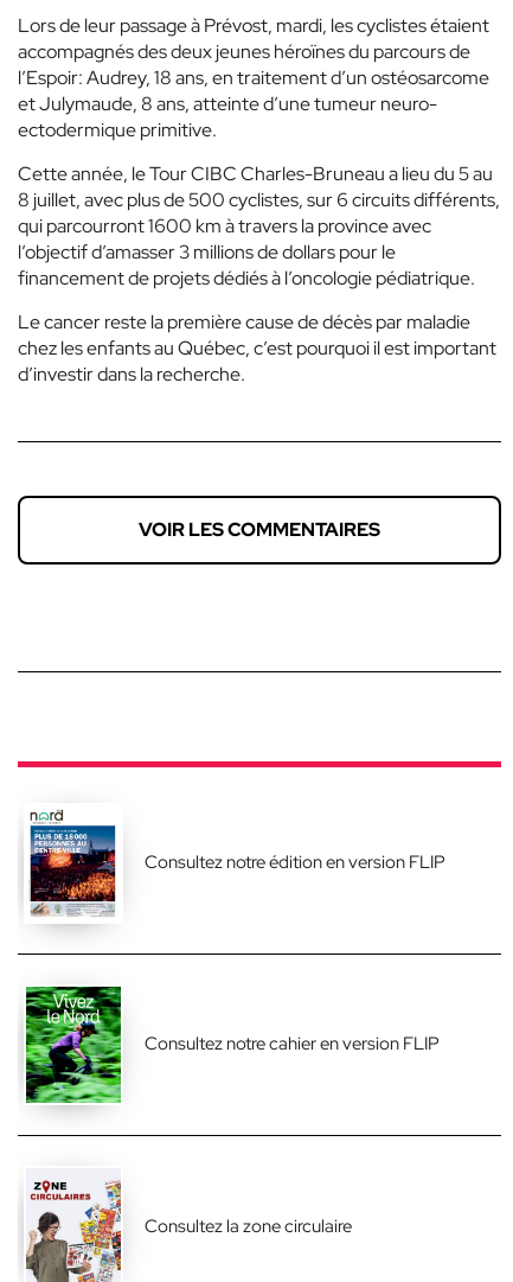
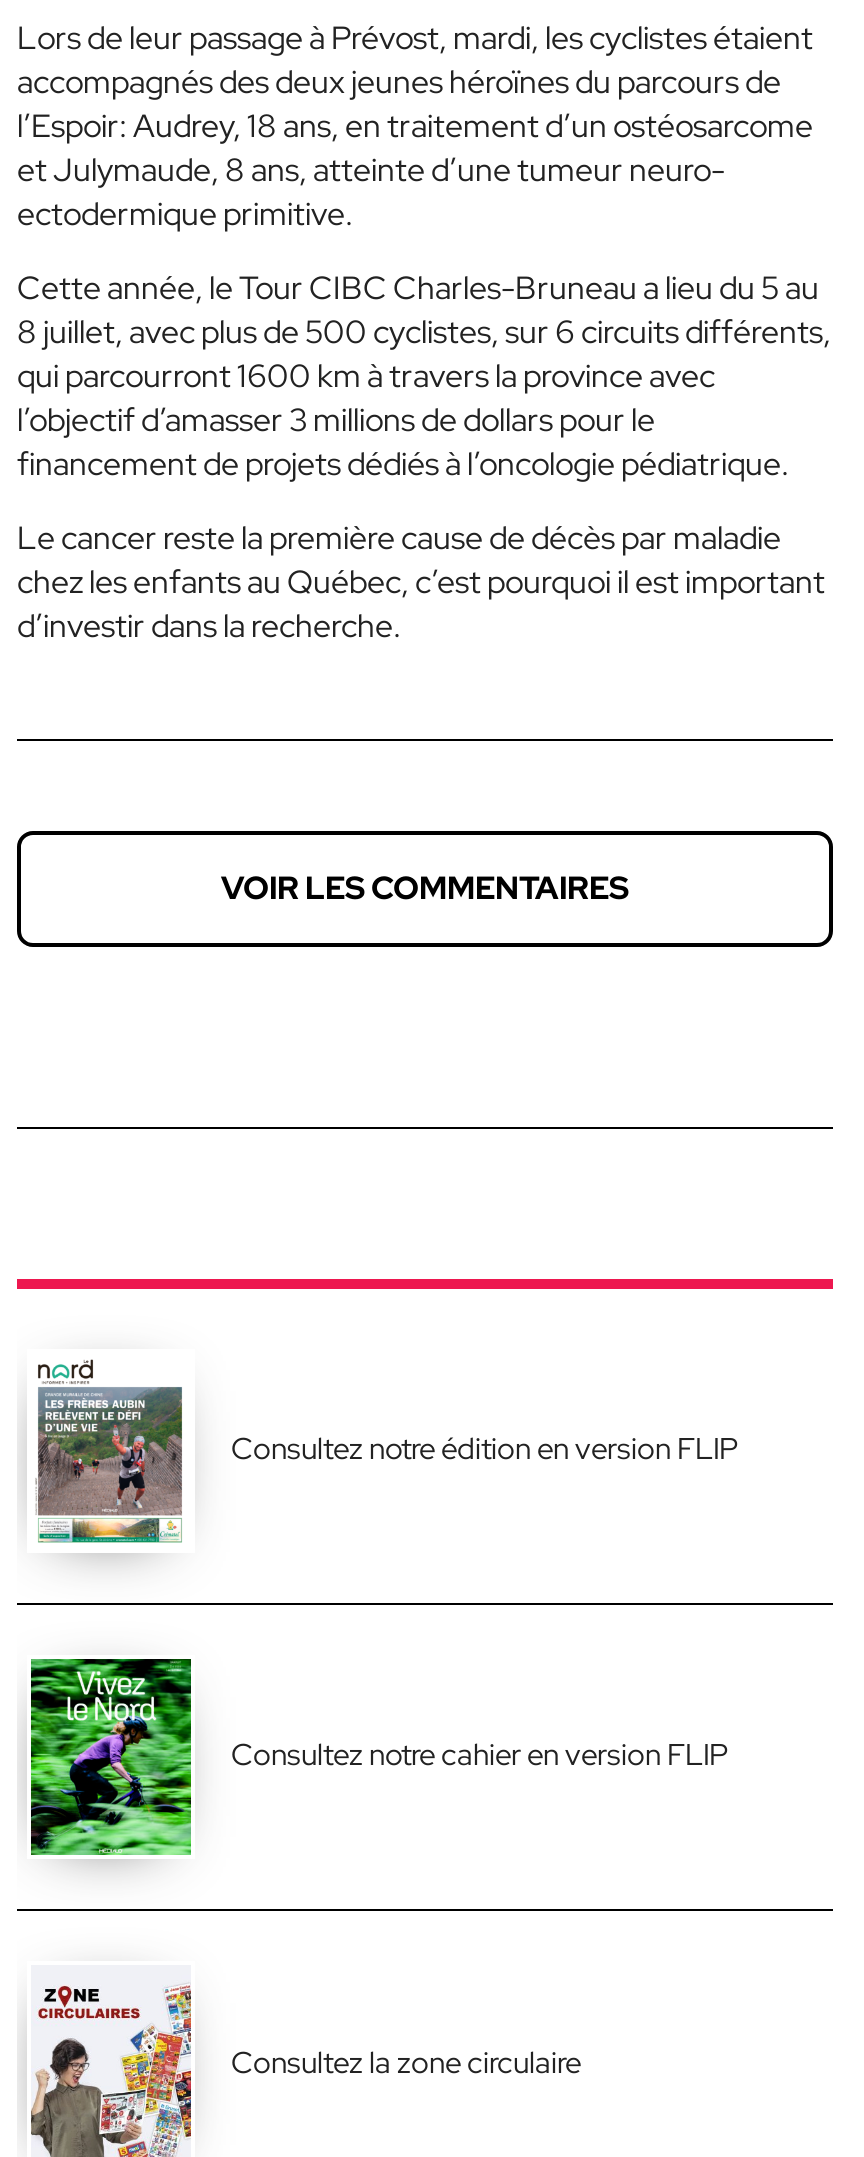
[30,825,116,918] [image] -> [37,1387,183,1545] [image]

